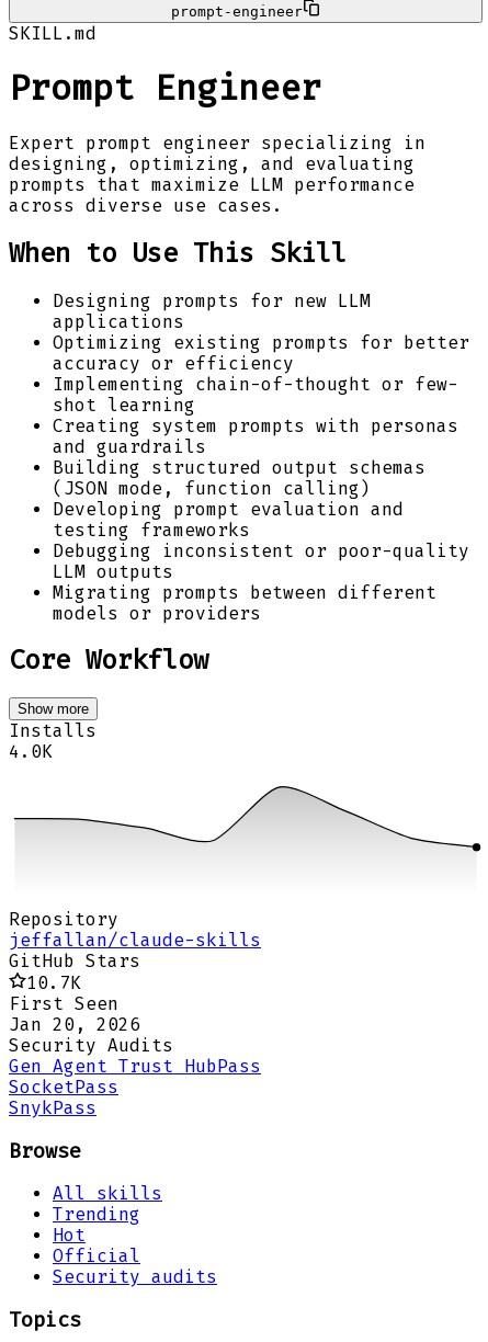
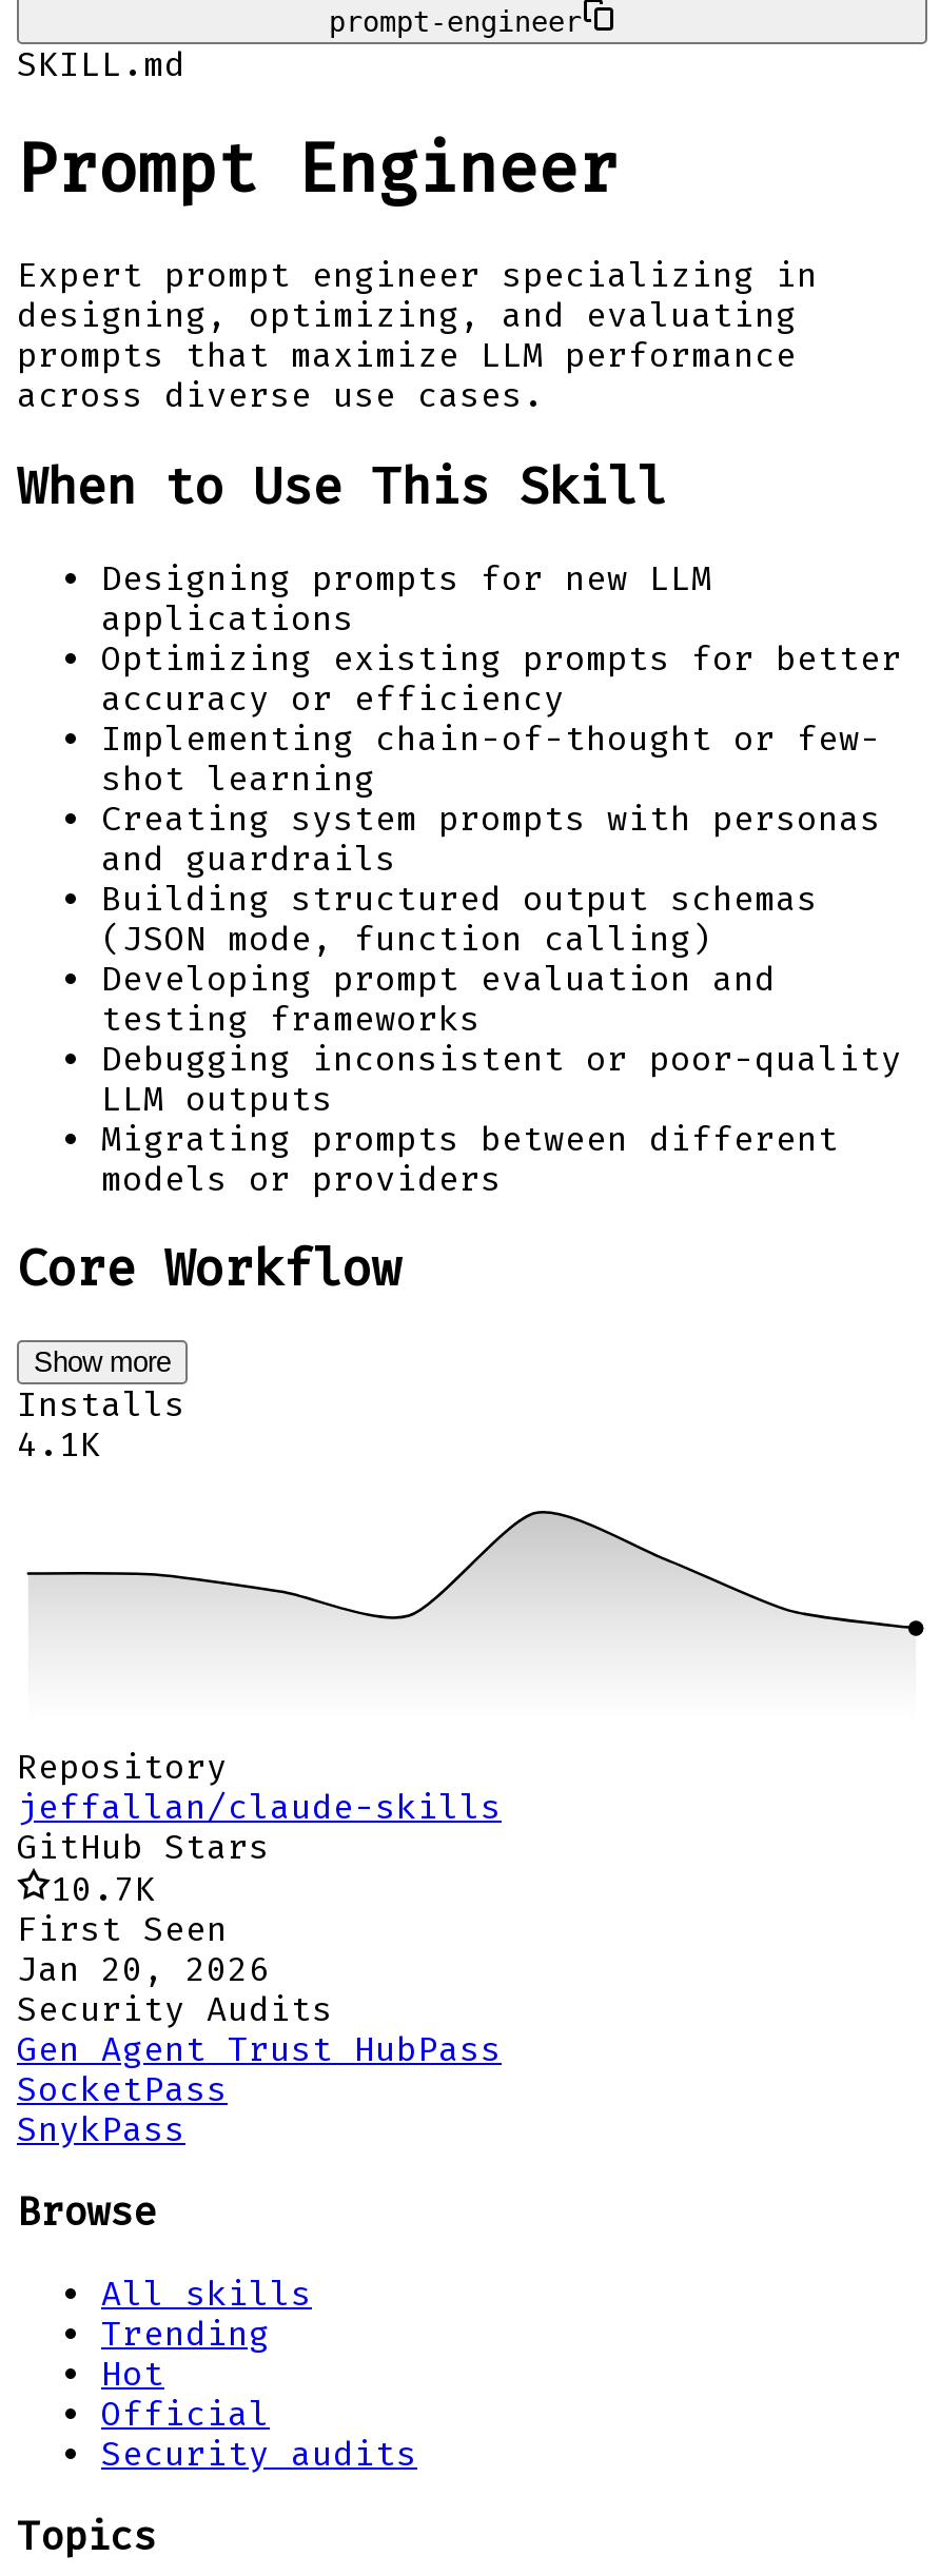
[9,742,53,762] 4.0K -> [17,1425,101,1465] 4.1K

